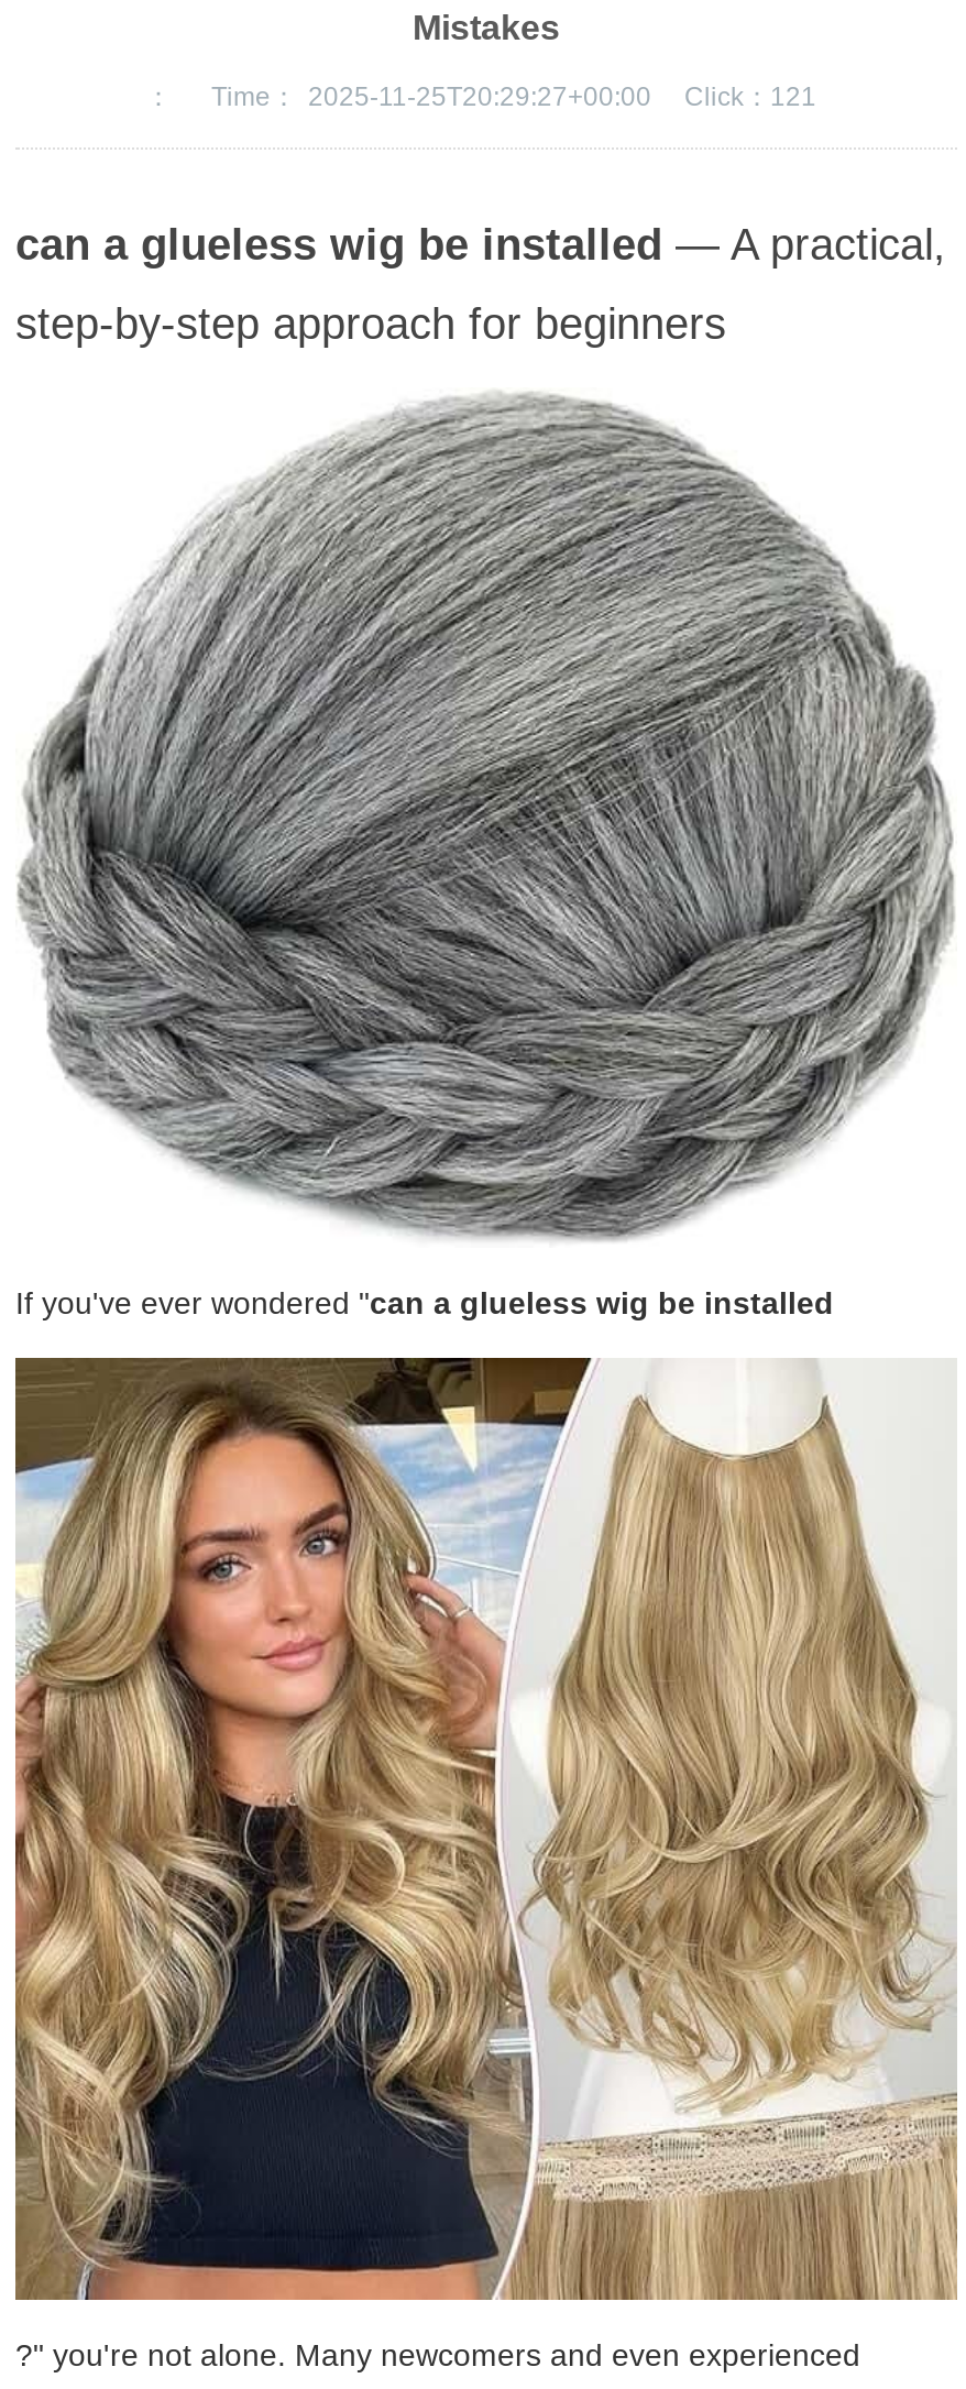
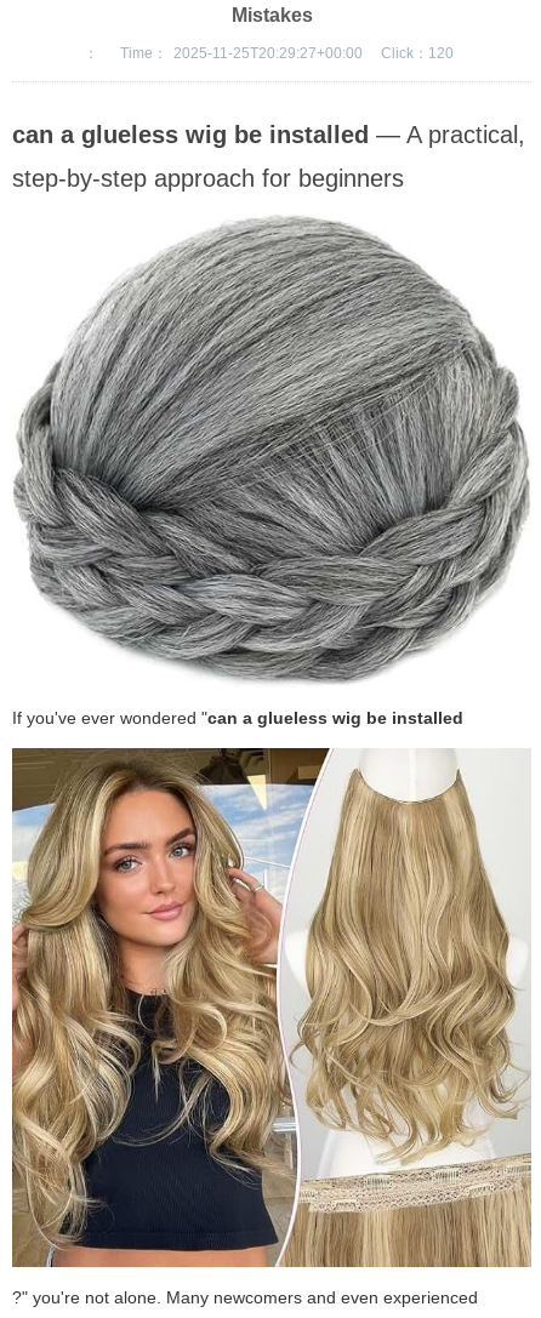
[684,83,816,113] Click：121 -> [381,45,454,62] Click：120

